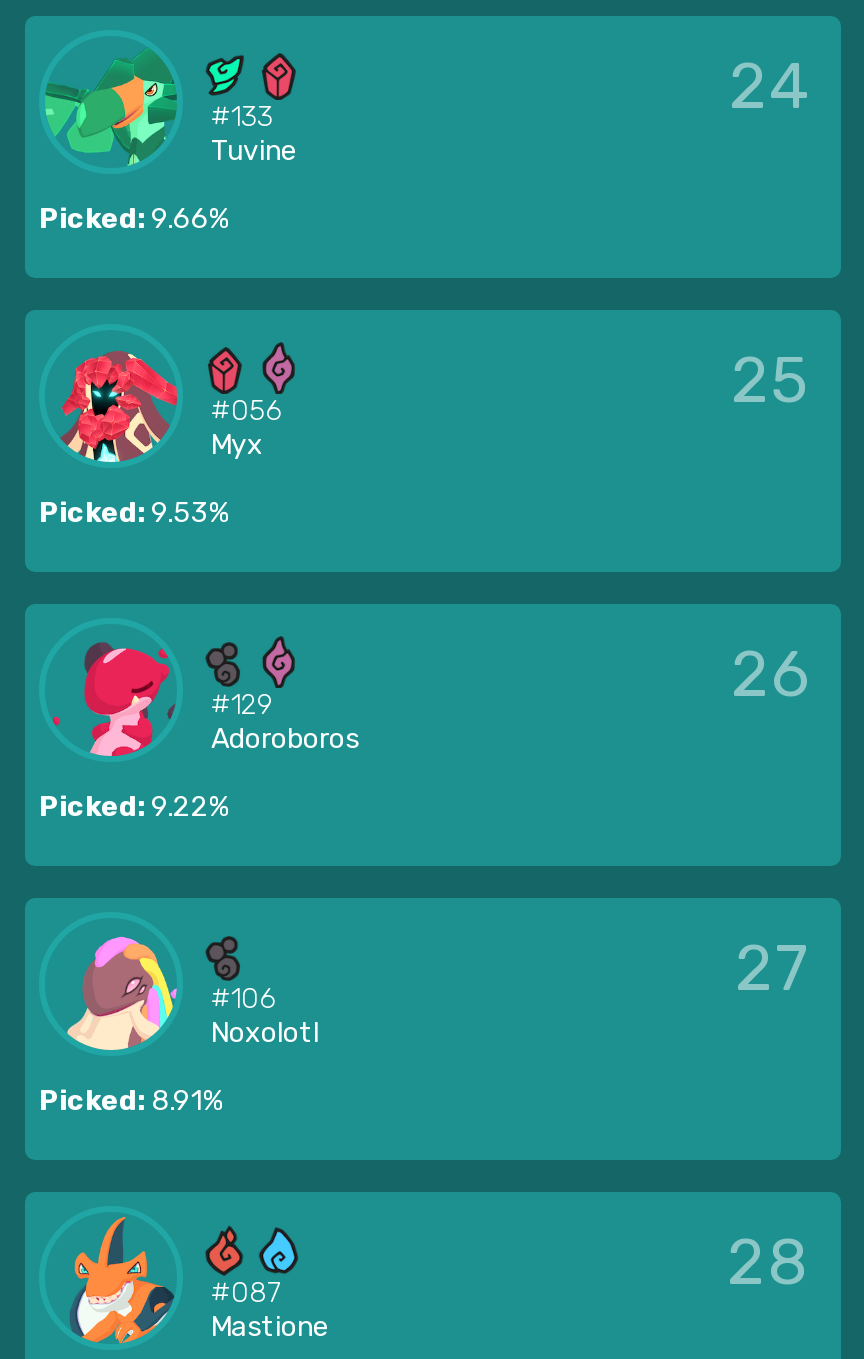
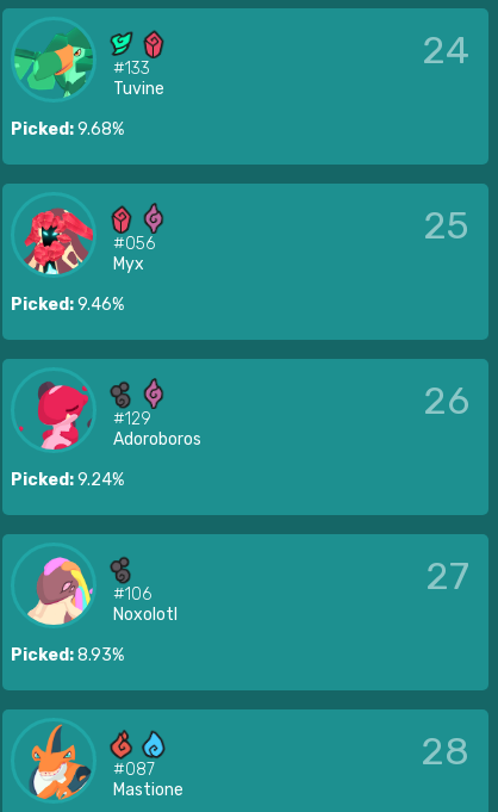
[39,201,229,235] Picked: 9.66% -> [11,119,124,139] Picked: 9.68%
[39,495,229,529] Picked: 9.53% -> [11,294,124,314] Picked: 9.46%
[39,789,229,823] Picked: 9.22% -> [11,469,124,489] Picked: 9.24%
[39,1083,223,1117] Picked: 8.91% -> [11,644,124,665] Picked: 8.93%

